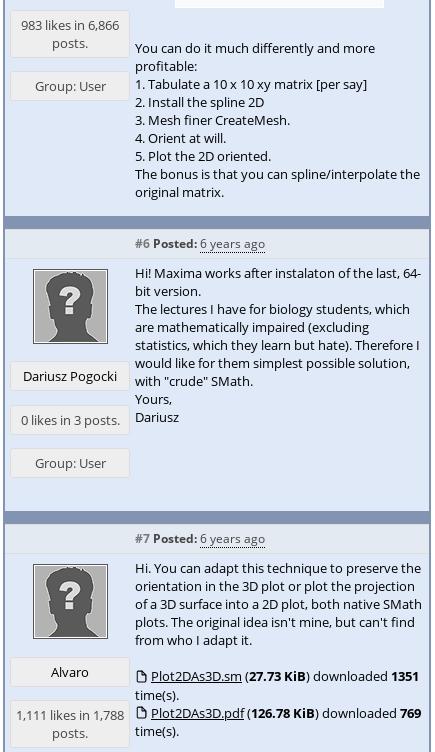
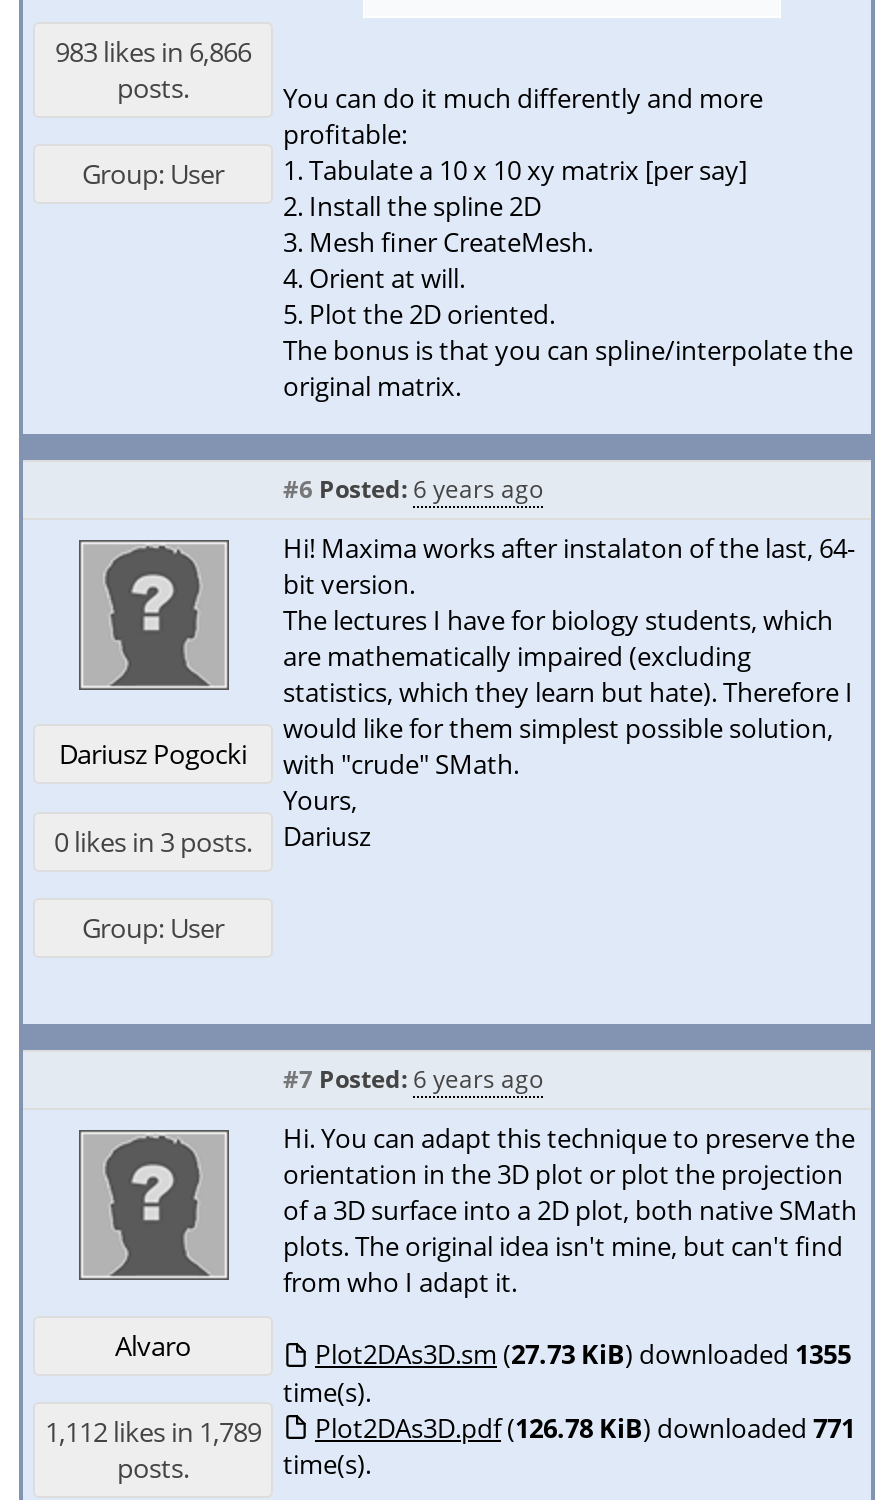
[151,667,419,685] Plot2DAs3D.sm (27.73 KiB) downloaded 1351 -> [315,1337,851,1373] Plot2DAs3D.sm (27.73 KiB) downloaded 1355
[16,706,124,724] 1,111 likes in 1,788 -> [45,1414,261,1450] 1,112 likes in 1,789
[151,704,421,722] Plot2DAs3D.pdf (126.78 KiB) downloaded 769 -> [315,1410,855,1446] Plot2DAs3D.pdf (126.78 KiB) downloaded 771

